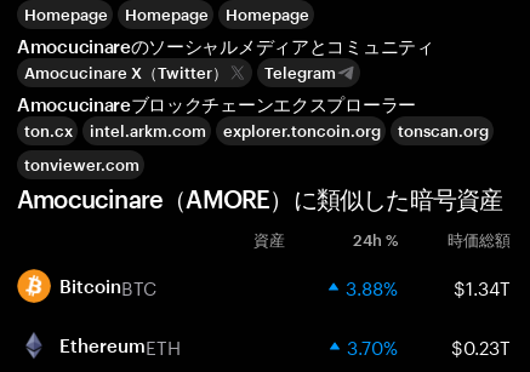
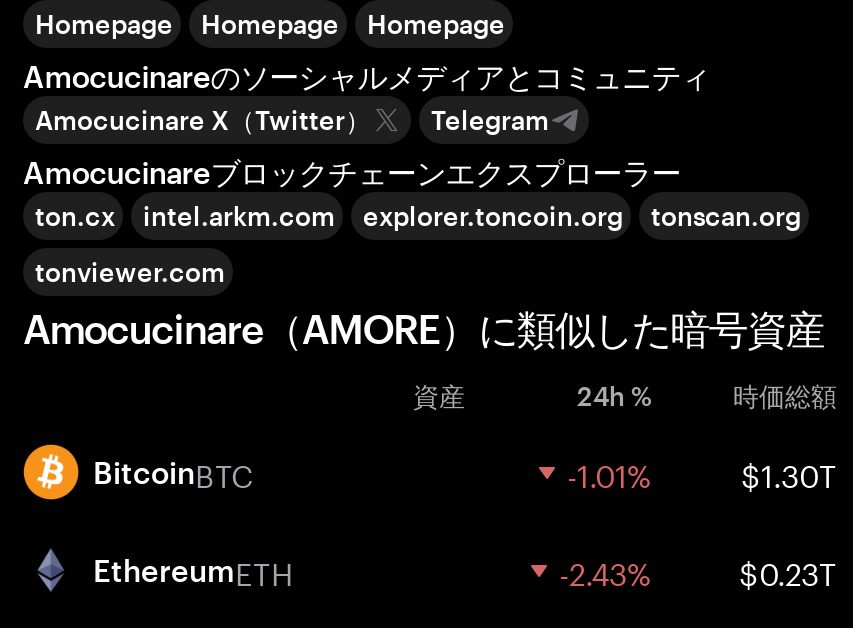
[346,271,511,301] 3.88% | $1.34T -> [567,448,837,496] -1.01% | $1.30T
[347,331,511,360] 3.70% $0.23T -> [559,546,837,594] -2.43% $0.23T

